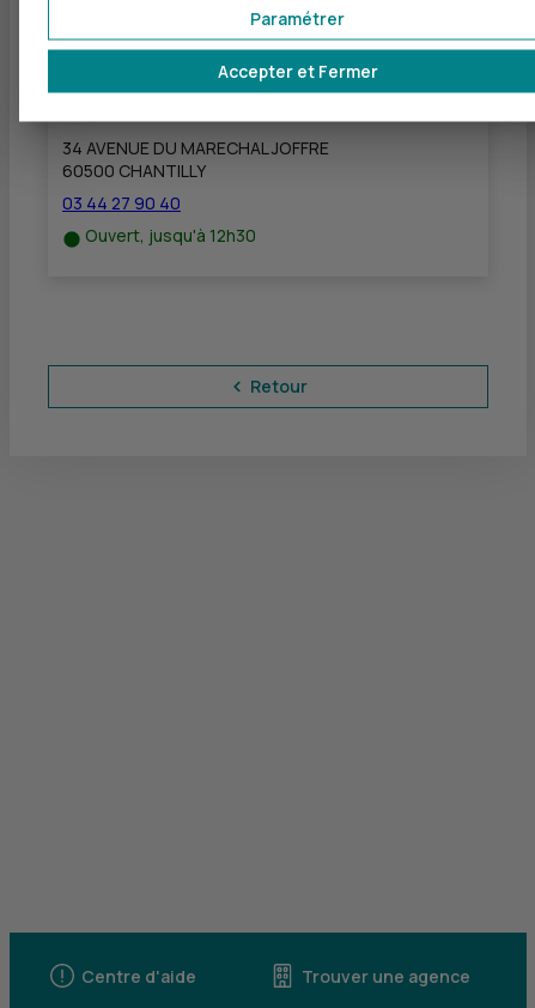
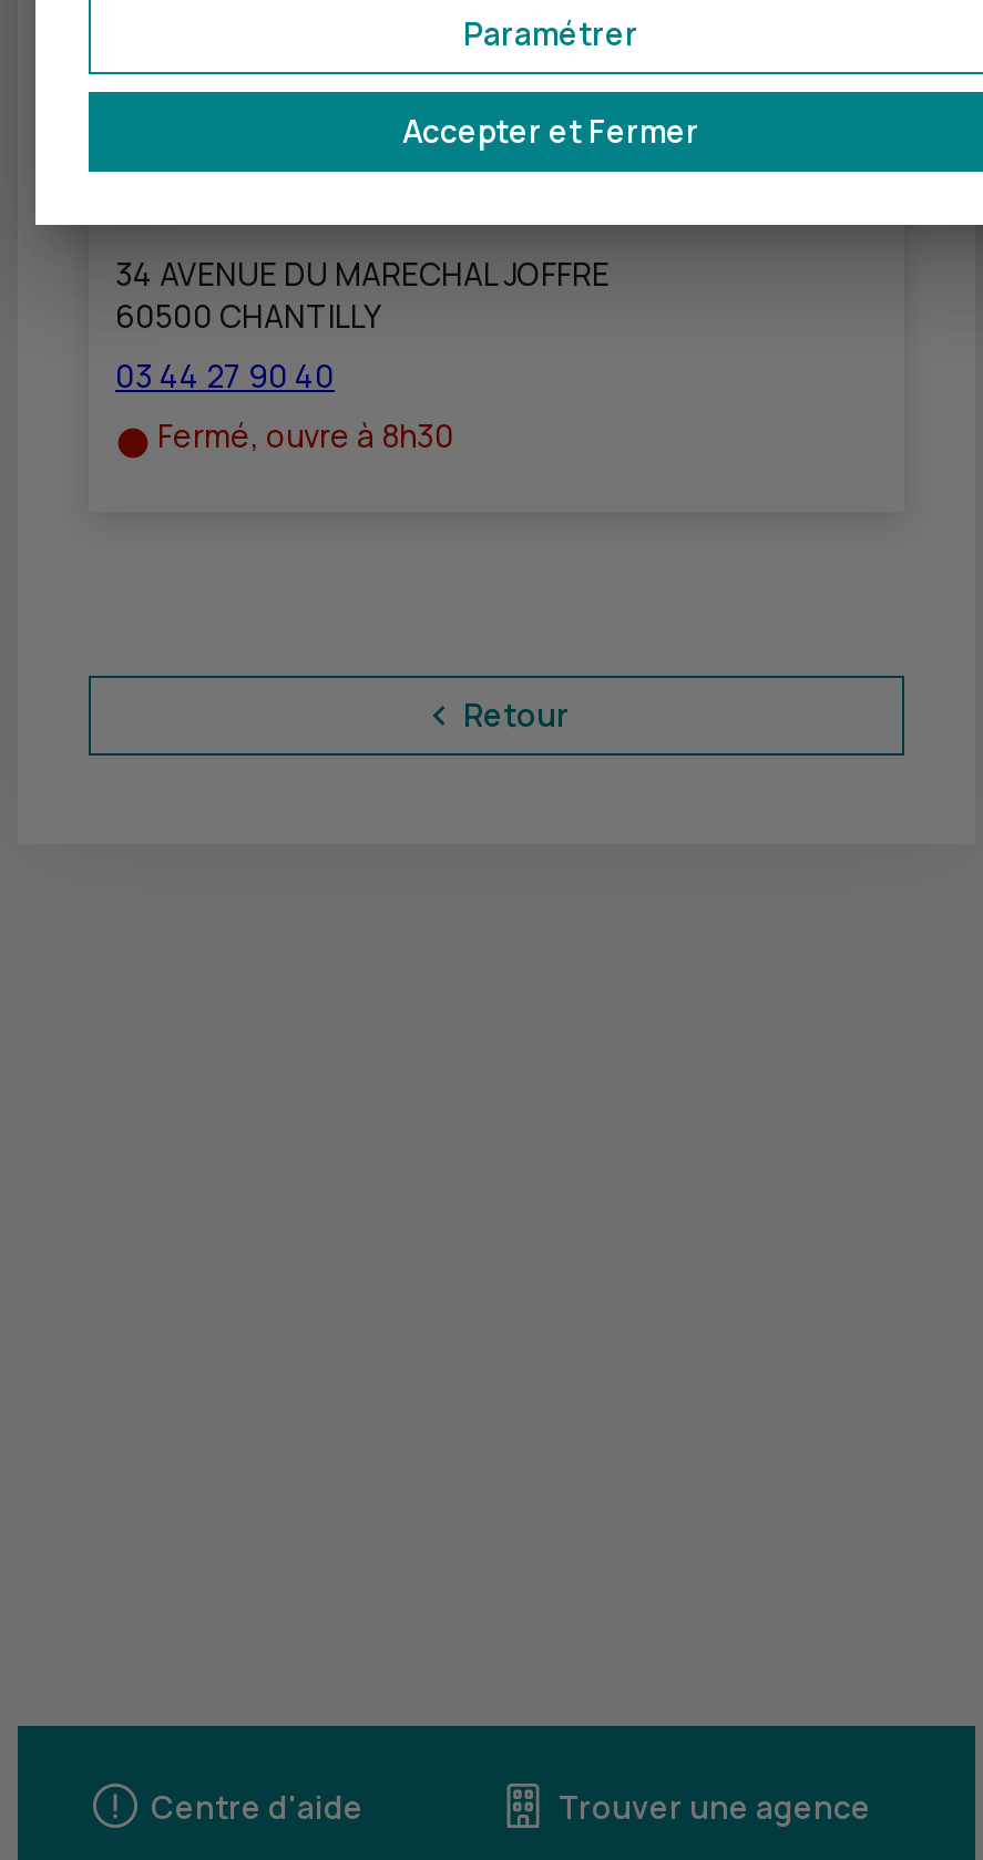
[85,224,256,247] Ouvert, jusqu'à 12h30 -> [157,415,454,457] Fermé, ouvre à 8h30

